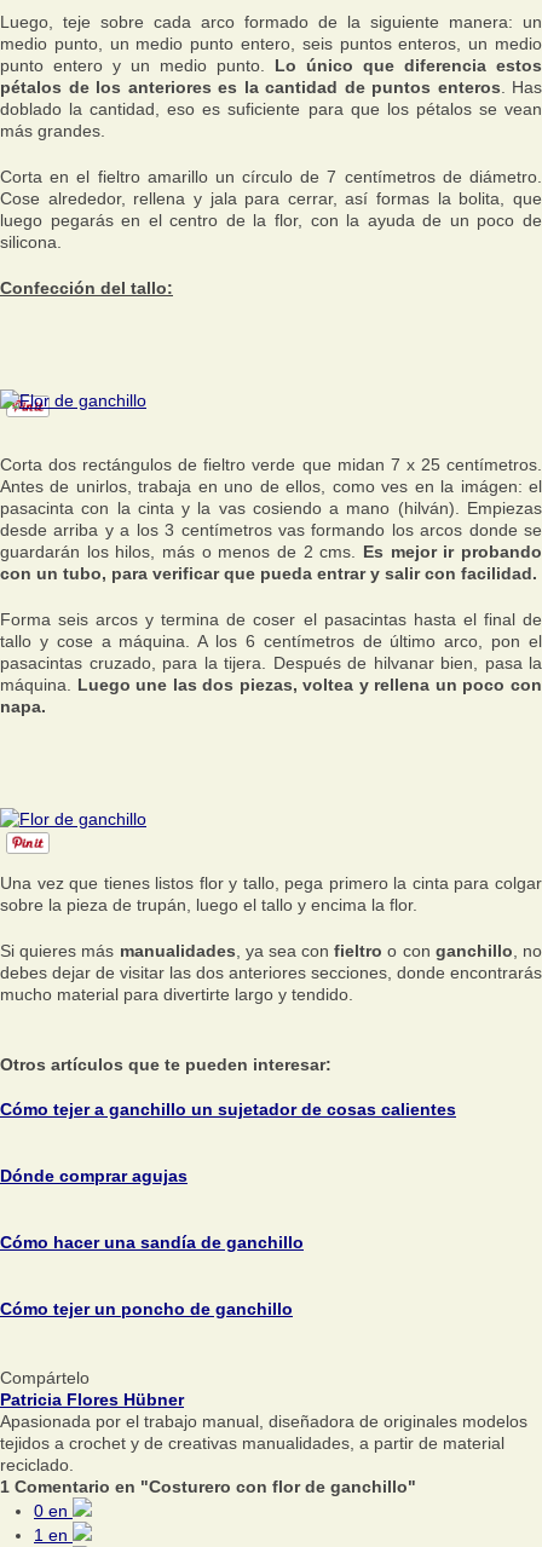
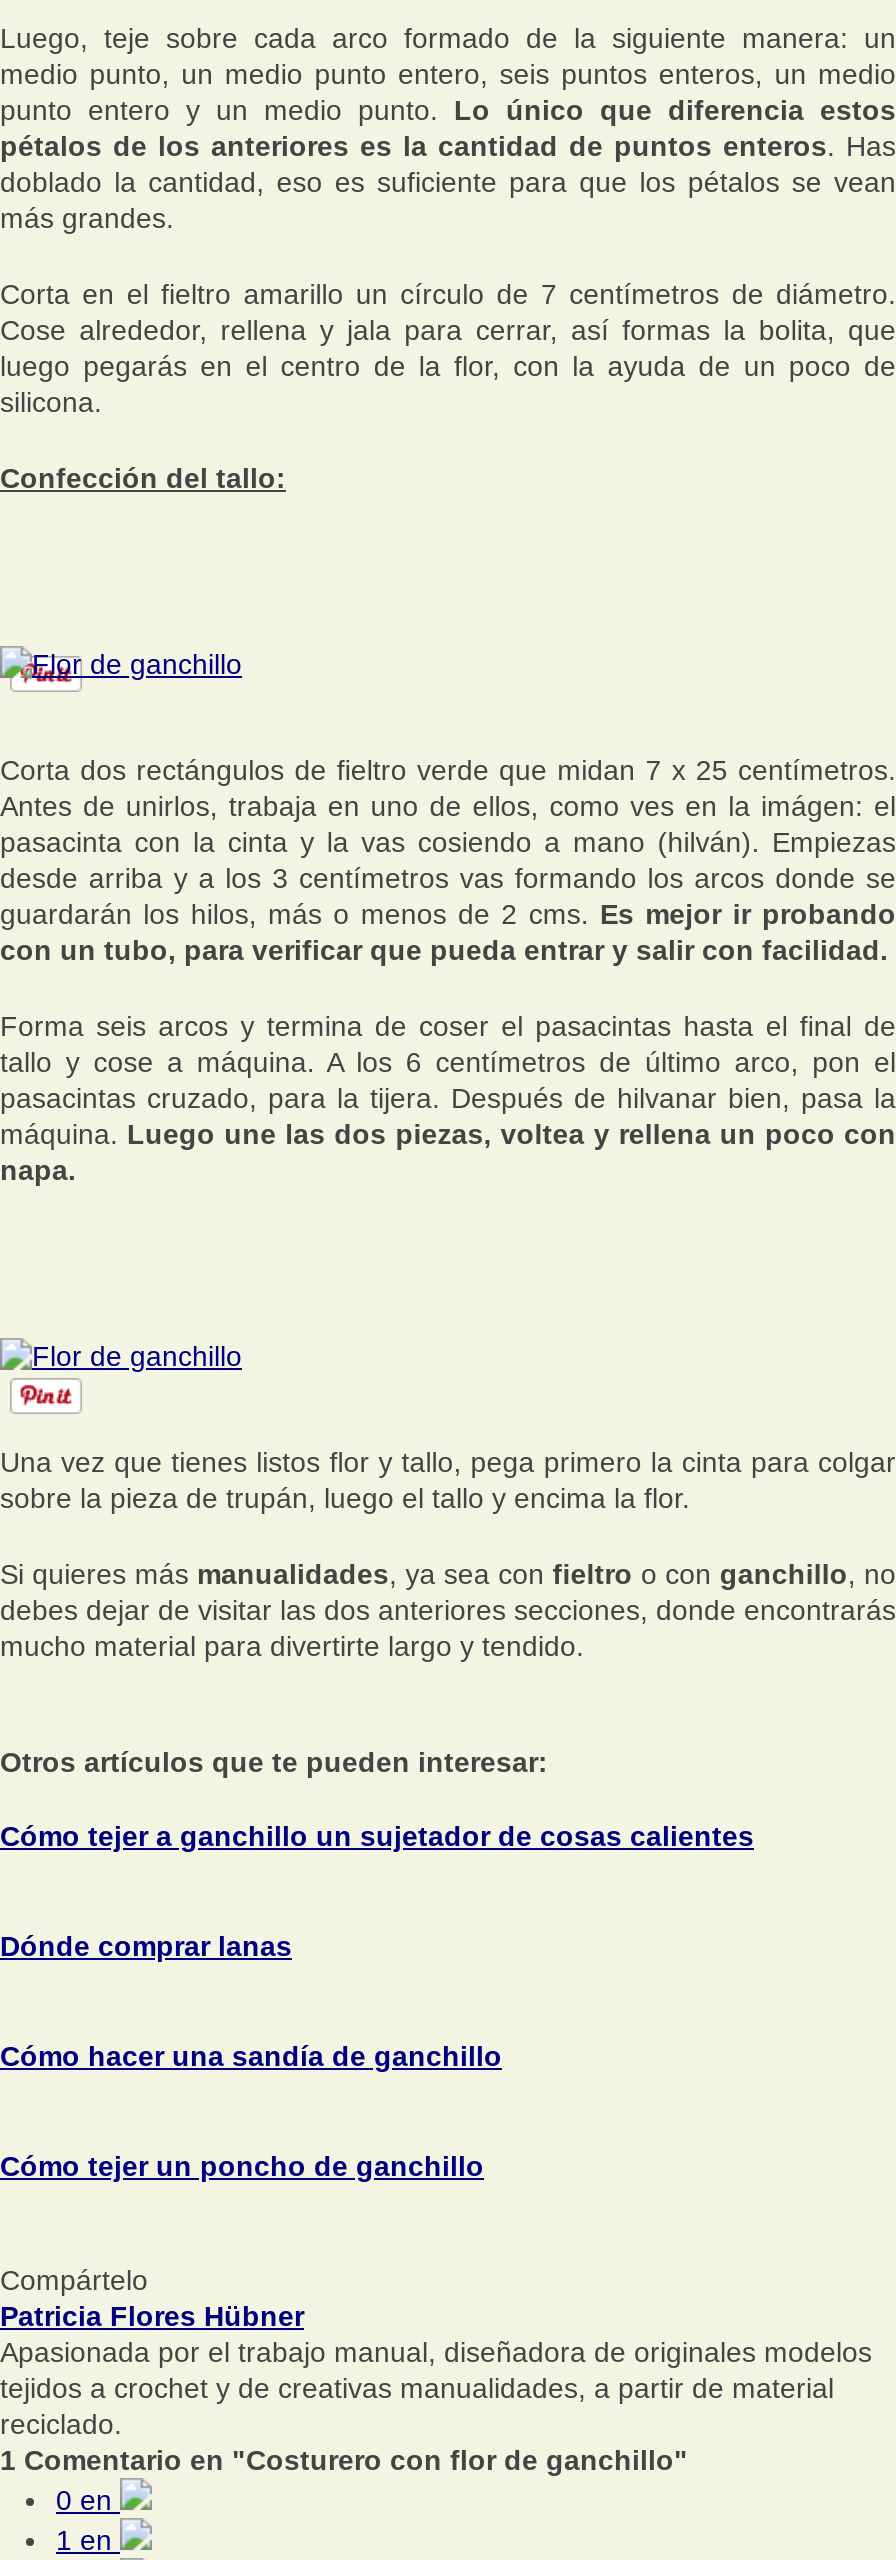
[0,1166,188,1185] Dónde comprar agujas -> [0,1930,292,1962] Dónde comprar lanas

